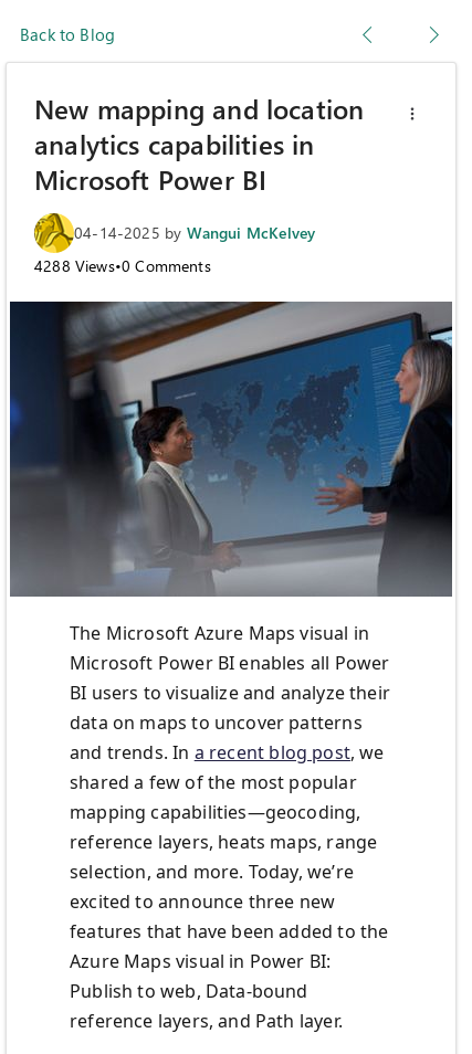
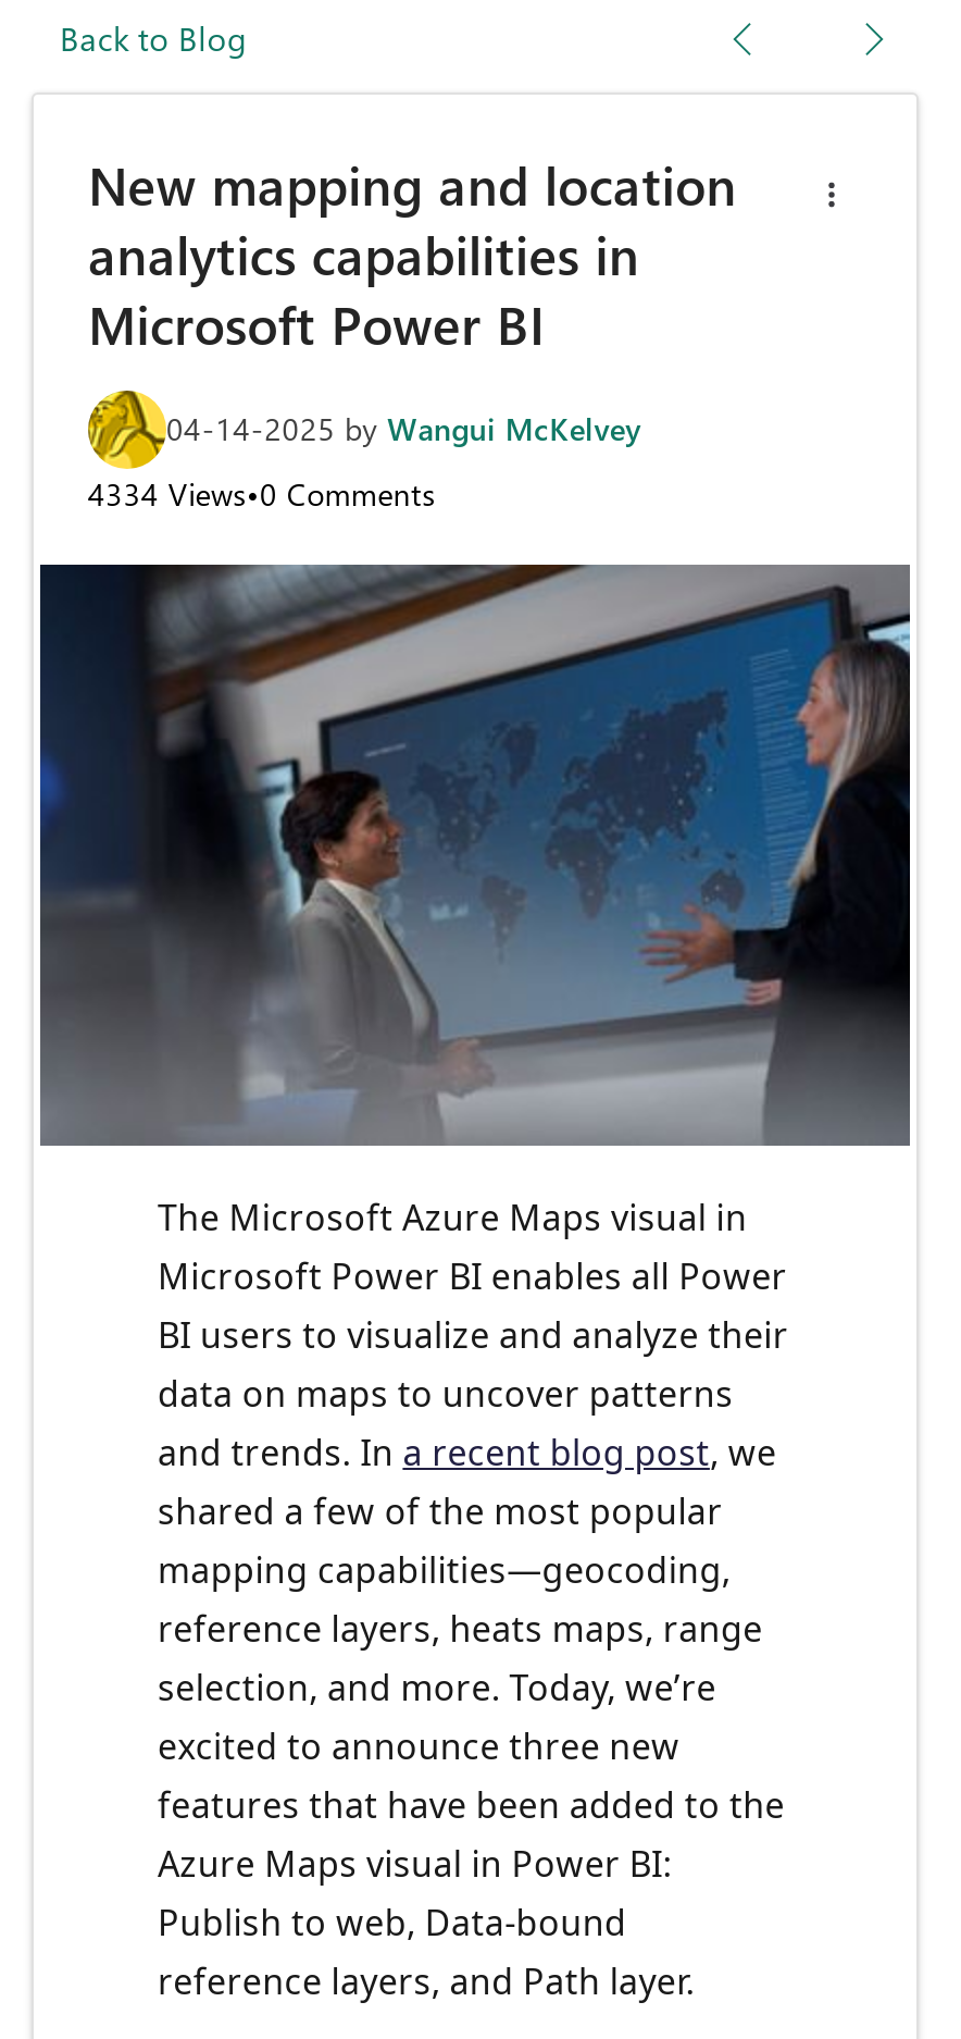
[34,256,211,277] 4288 Views•0 Comments -> [88,474,435,516] 4334 Views•0 Comments

